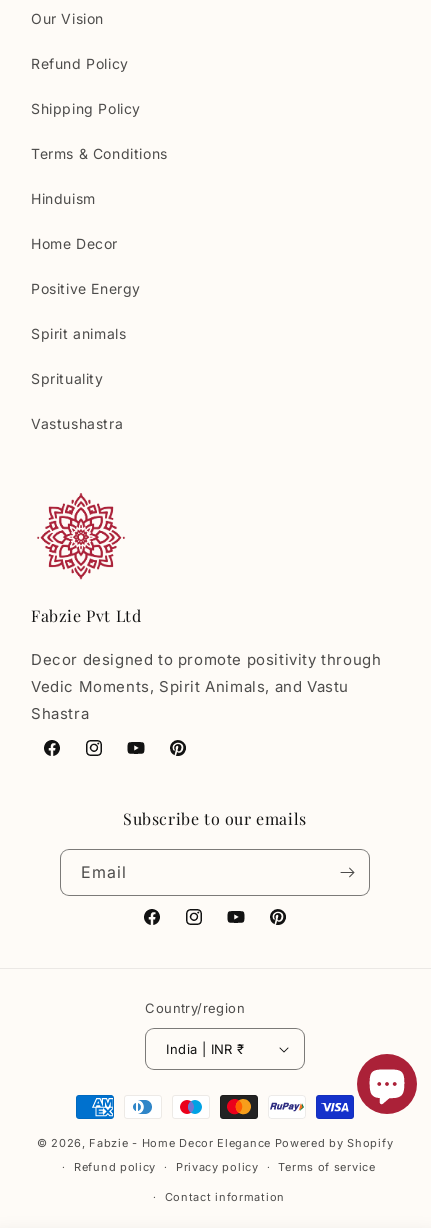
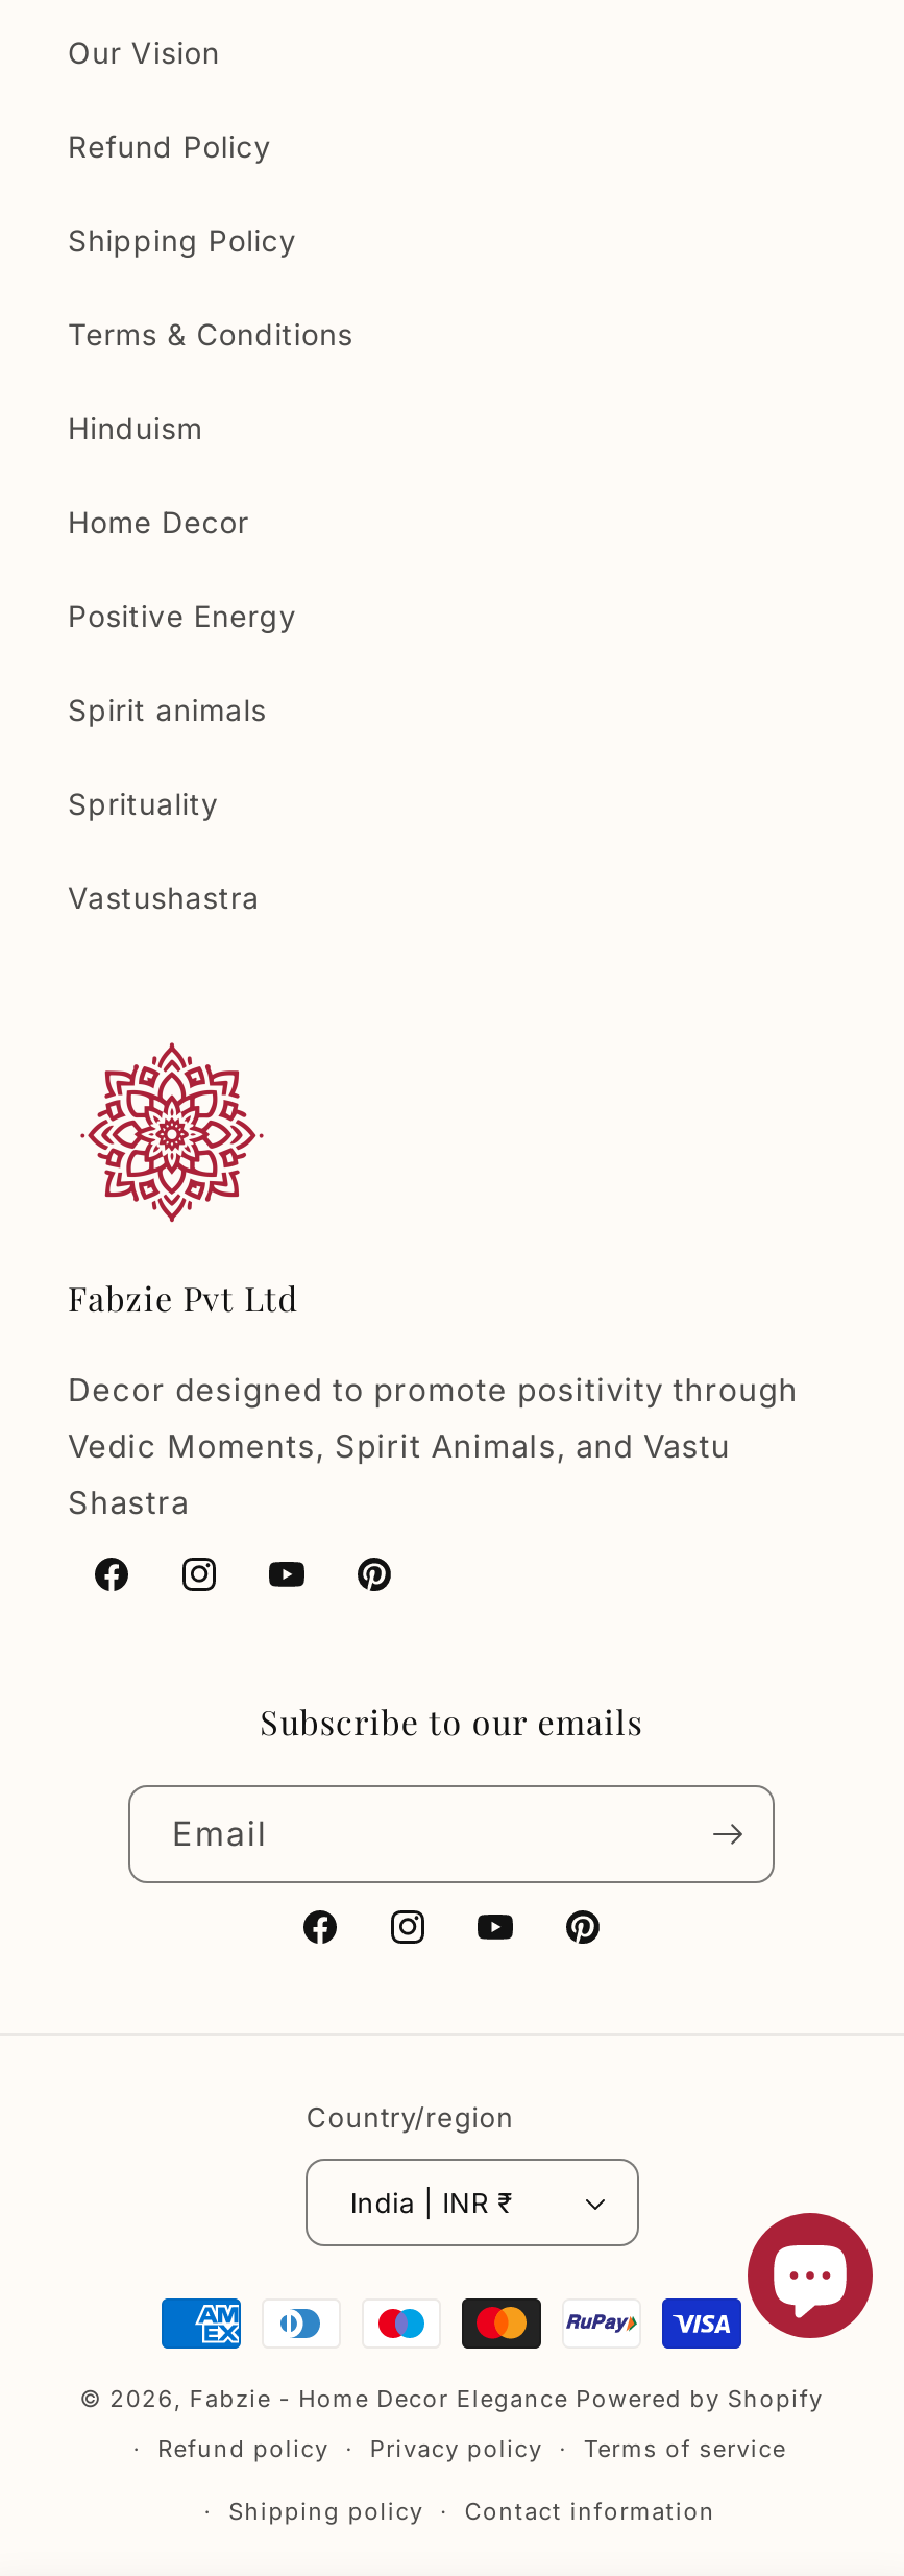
none -> [229,2497,424,2526] Shipping policy

